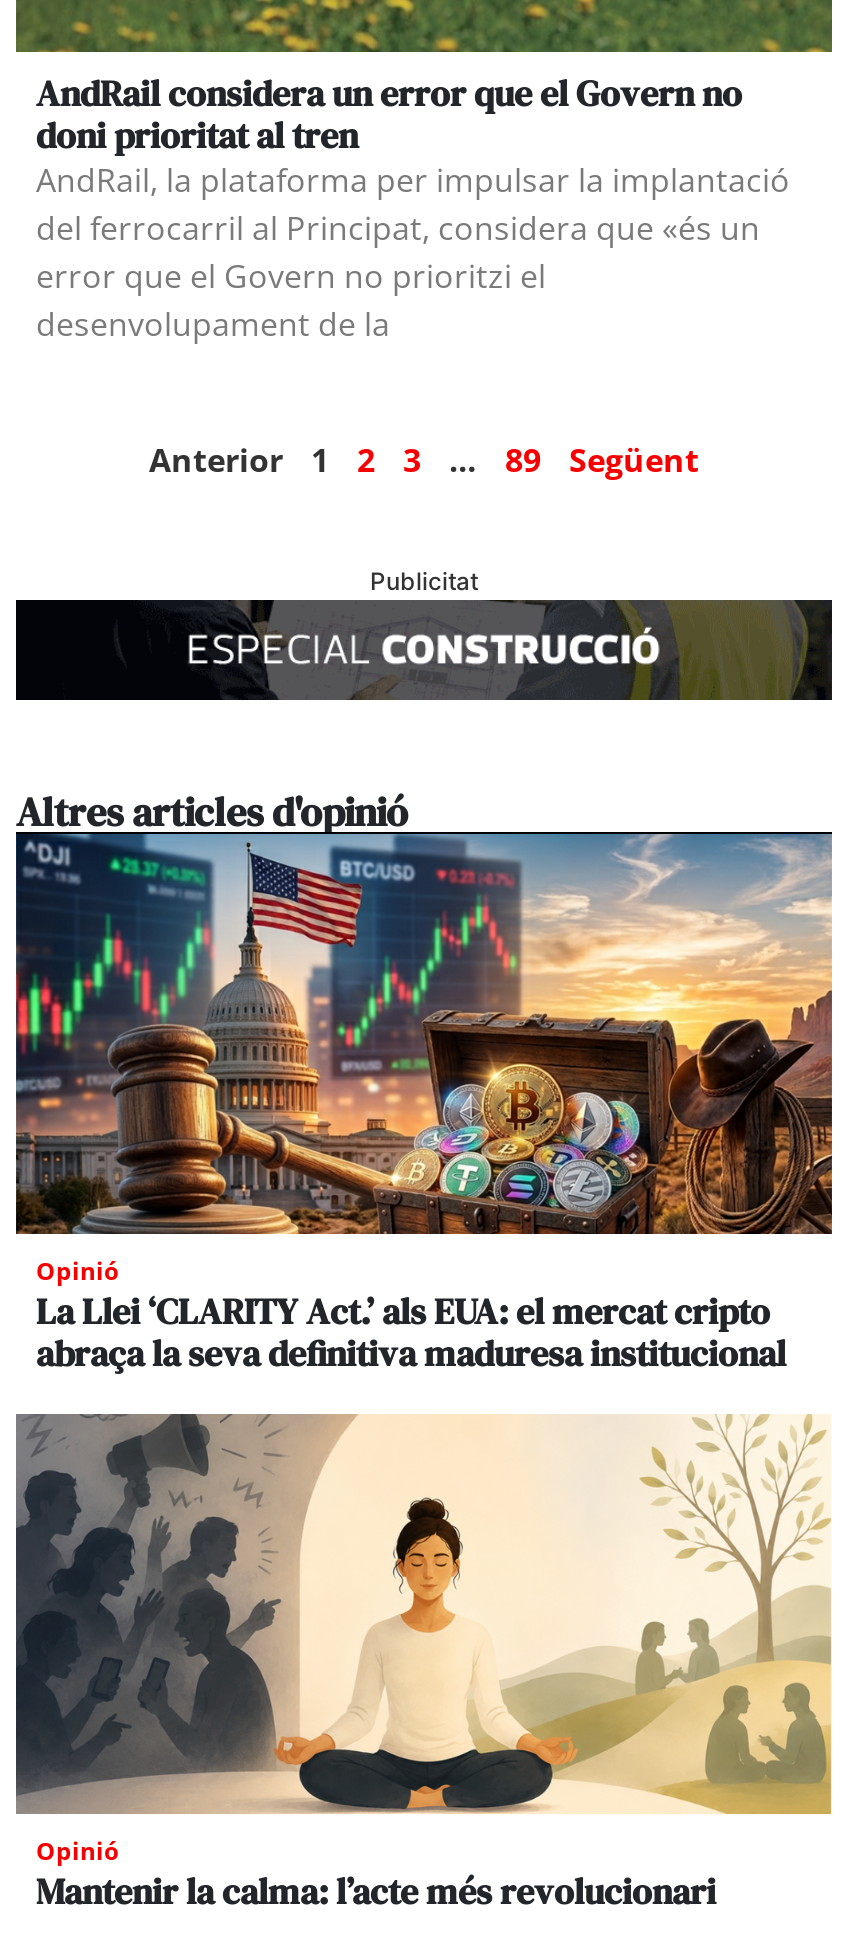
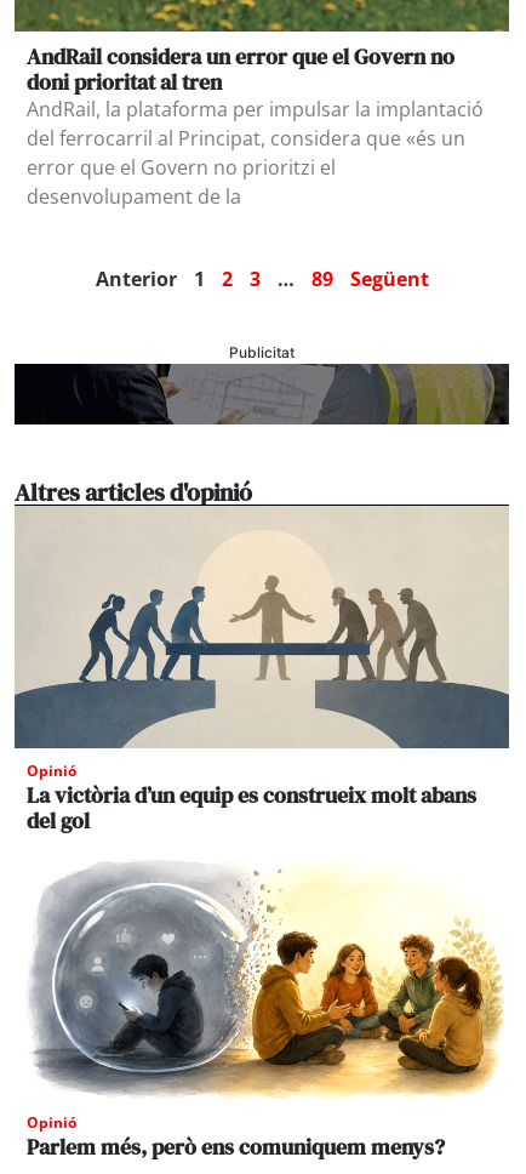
[186,604,790,696] [image] -> [119,366,493,423] [image]
[14,832,834,1379] [image] | La Llei ‘CLARITY Act.’ als EUA: el mercat cripto | abraça la seva definitiva maduresa institucional -> [15,505,509,836] [image] | La victòria d’un equip es construeix molt abans | del gol
[14,1412,834,1917] [image] | Mantenir la calma: l’acte més revolucionari -> [15,857,509,1162] [image] | Parlem més, però ens comuniquem menys?

